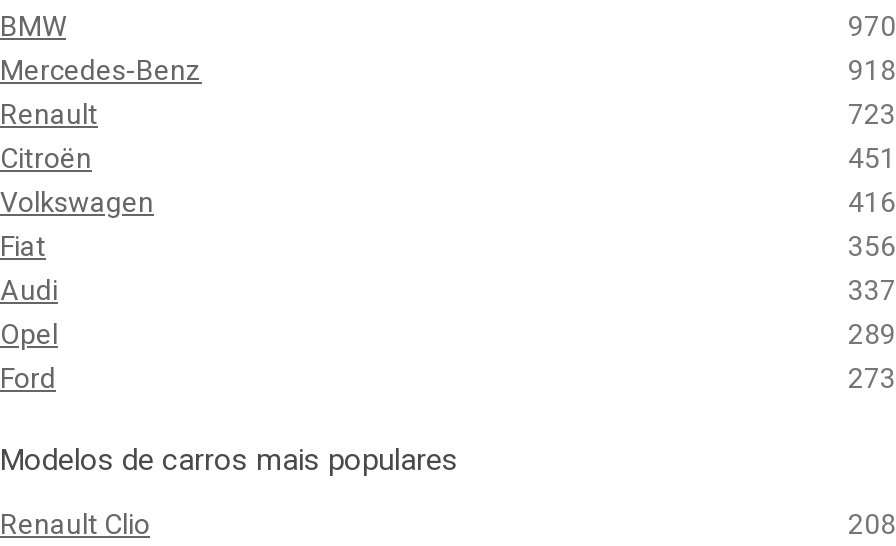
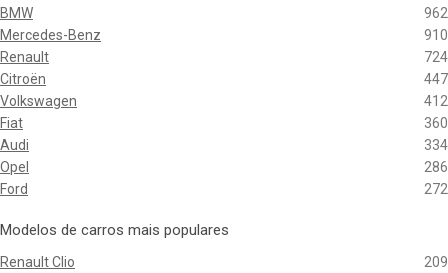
[848,10,896,42] 970 -> [424,5,448,21] 962
[848,54,896,86] 918 -> [424,27,448,43] 910
[848,98,896,130] 723 -> [424,49,448,65] 724
[848,142,896,174] 451 -> [424,71,448,87] 447
[848,186,896,218] 416 -> [424,93,448,109] 412
[848,230,896,262] 356 -> [424,115,448,131] 360
[848,274,896,306] 337 -> [424,137,448,153] 334
[848,318,896,350] 289 -> [424,159,448,175] 286
[848,362,896,394] 273 -> [424,181,448,197] 272
[848,508,896,540] 208 -> [424,254,448,270] 209

